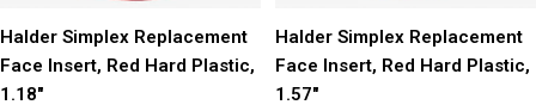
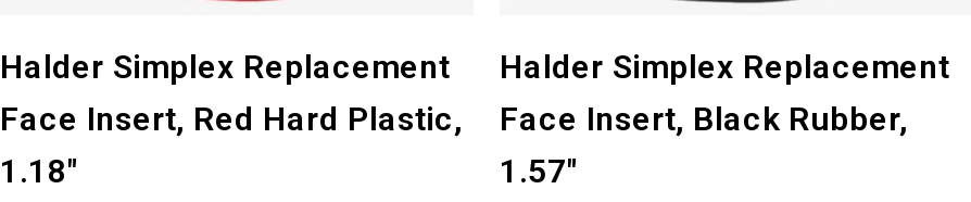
[275,55,530,76] Face Insert, Red Hard Plastic, -> [500,100,908,139] Face Insert, Black Rubber,

